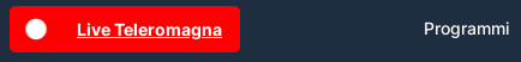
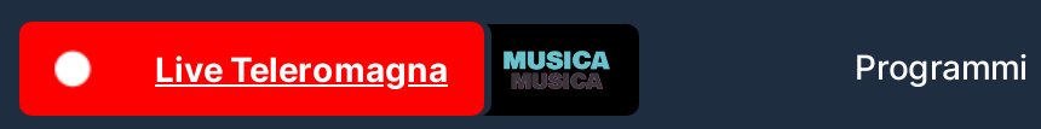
none -> [489,24,639,116] [image]

